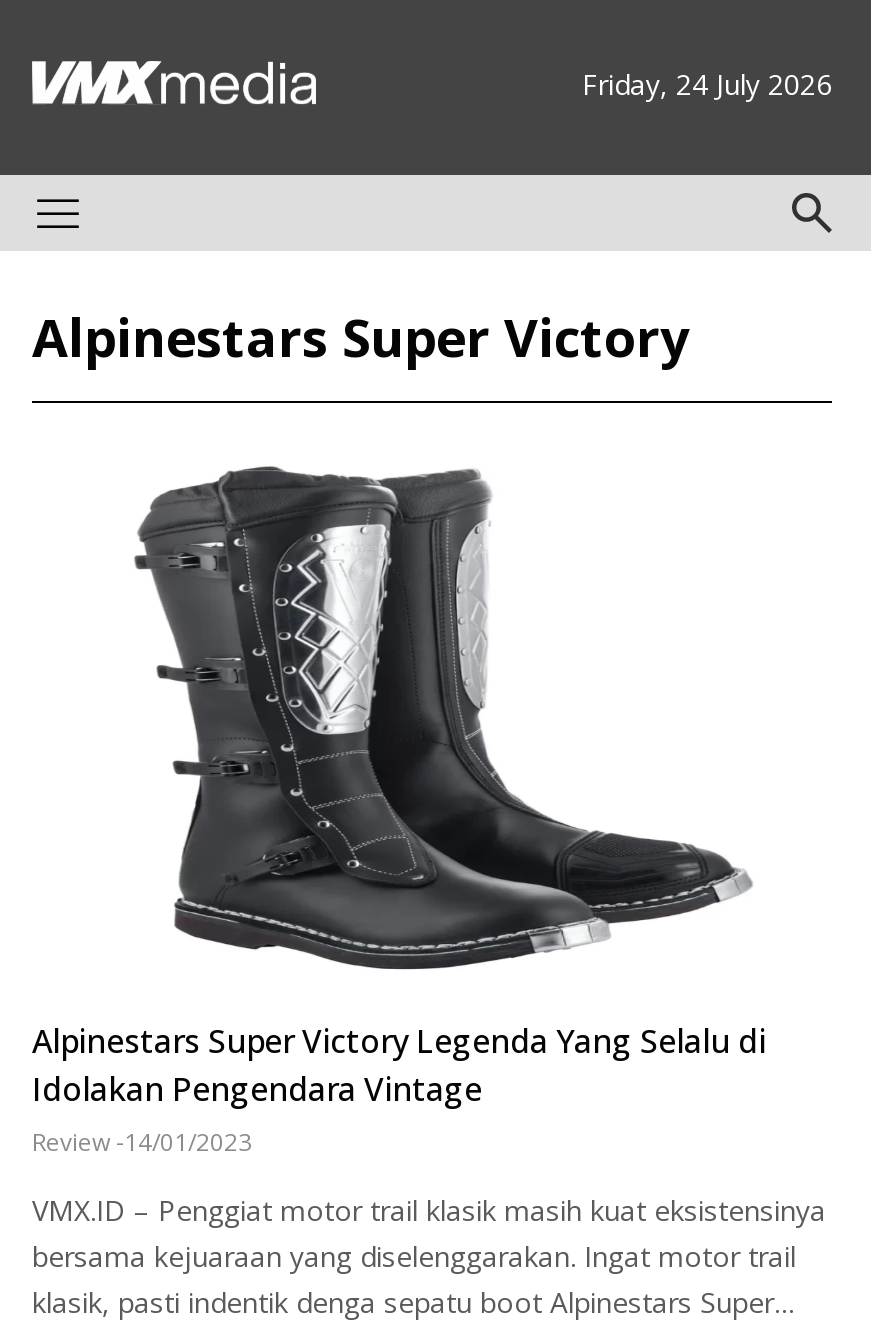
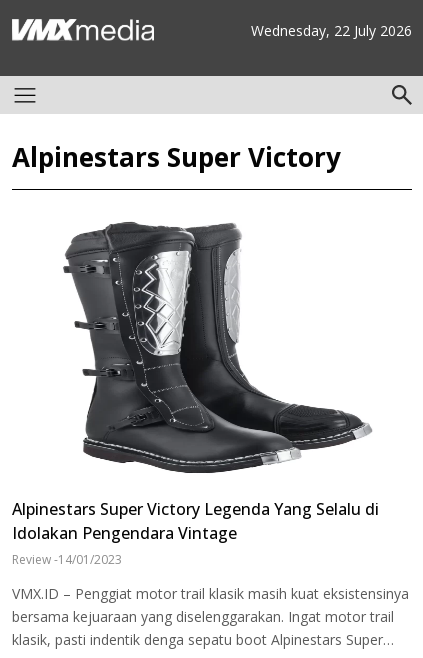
[582,64,832,102] Friday, 24 July 2026 -> [251,20,412,39] Wednesday, 22 July 2026

